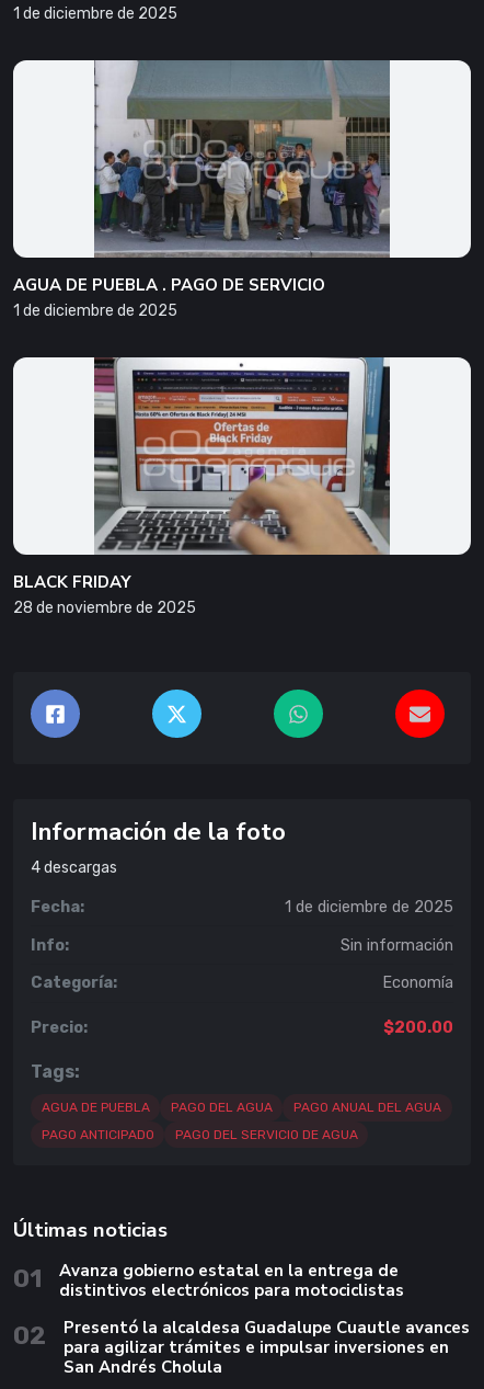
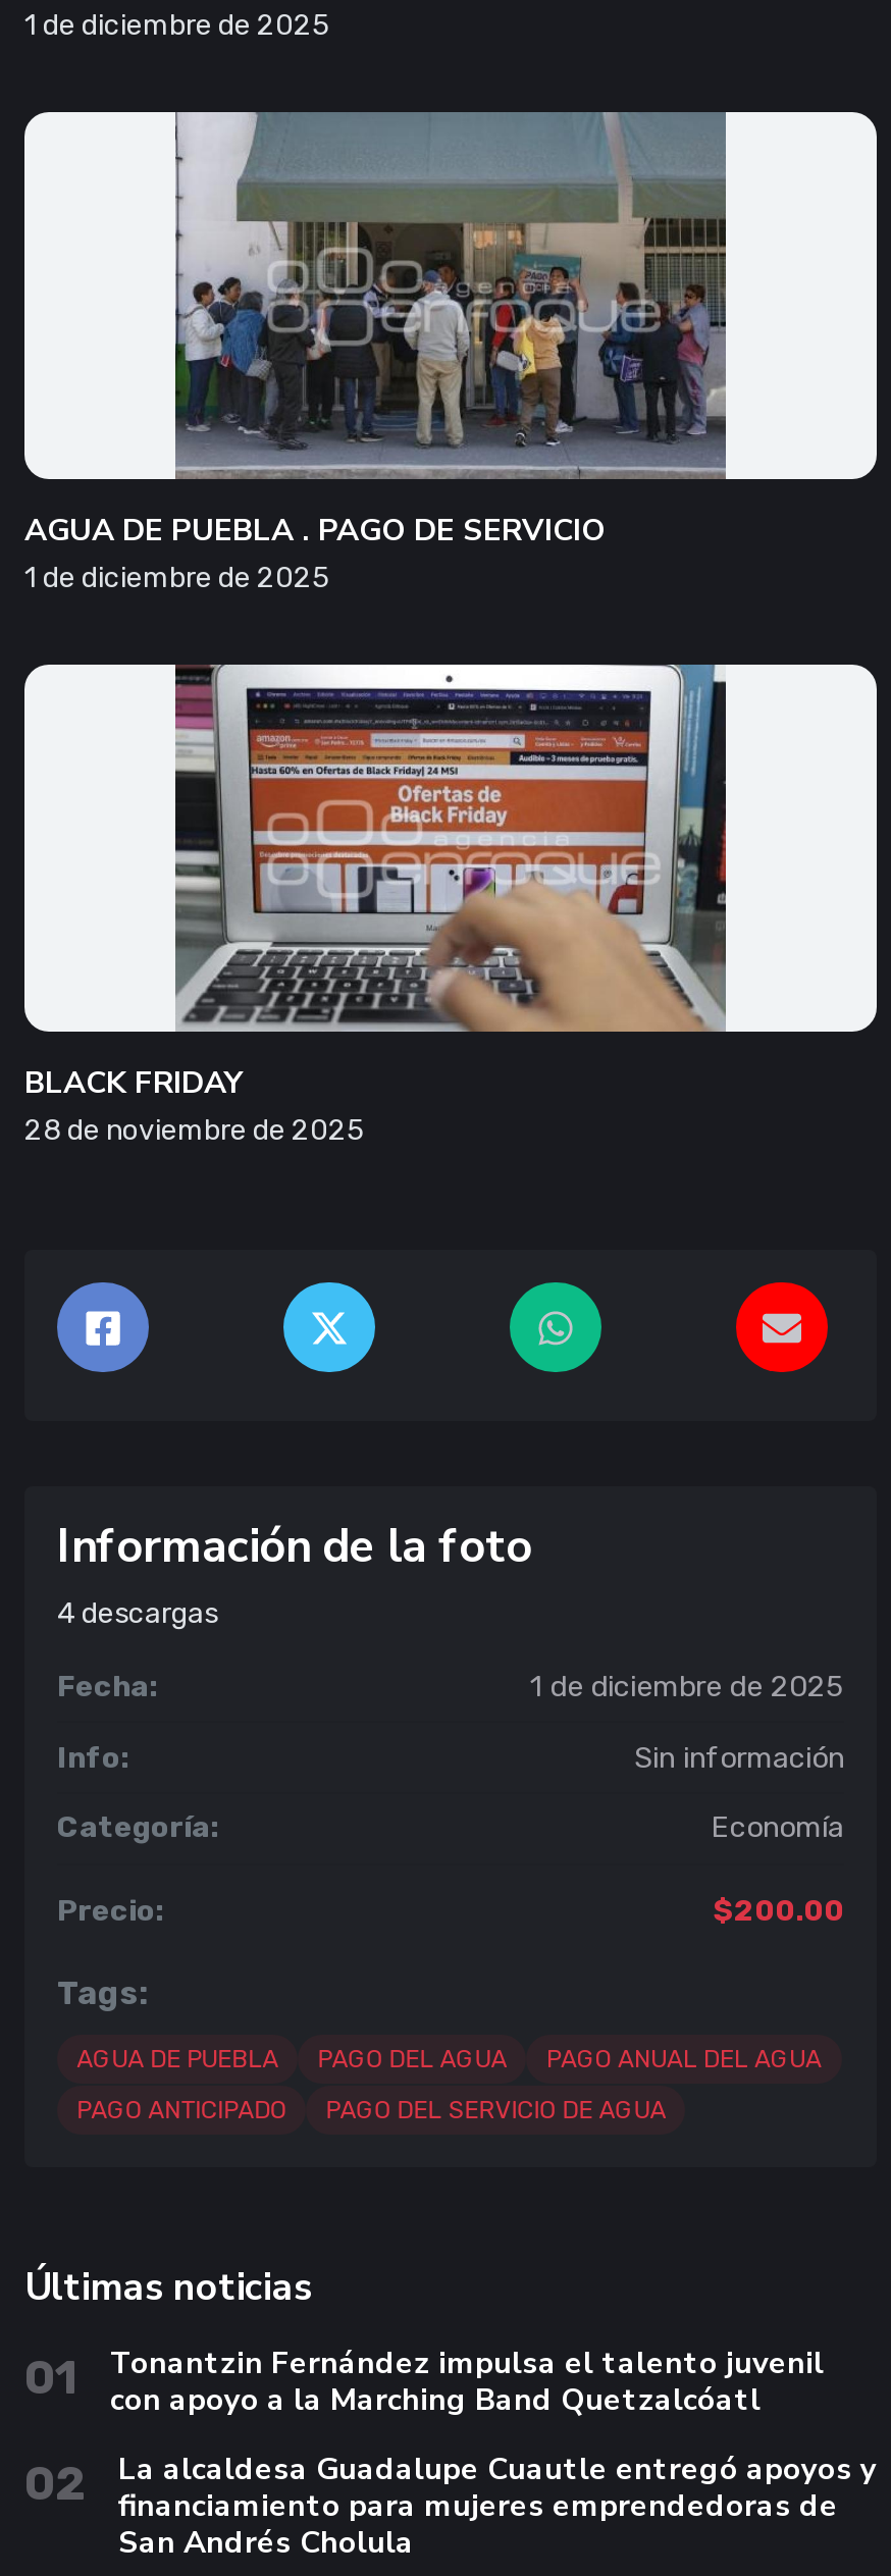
[59,1260,404,1301] Avanza gobierno estatal en la entrega de | distintivos electrónicos para motociclistas -> [110,2342,824,2420] Tonantzin Fernández impulsa el talento juvenil | con apoyo a la Marching Band Quetzalcóatl
[64,1317,470,1358] Presentó la alcaldesa Guadalupe Cuautle avances | para agilizar trámites e impulsar inversiones en -> [118,2448,877,2526] La alcaldesa Guadalupe Cuautle entregó apoyos y | financiamiento para mujeres emprendedoras de

